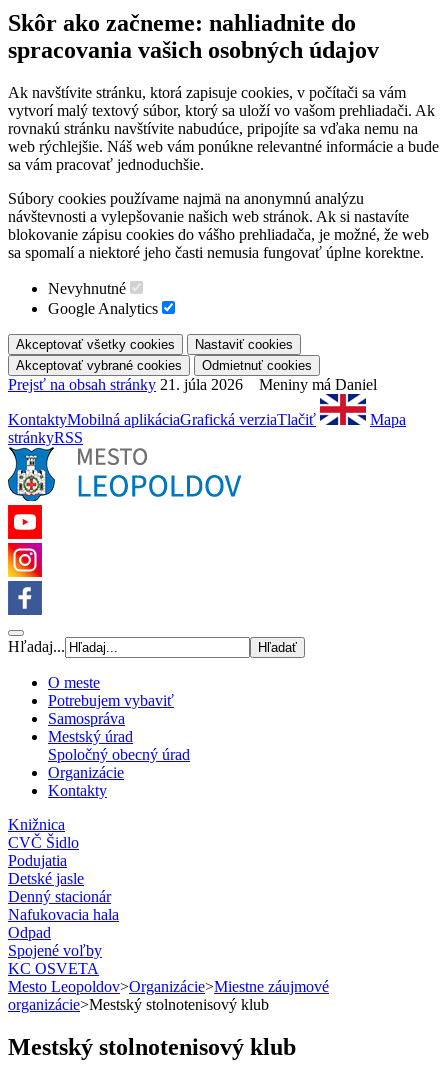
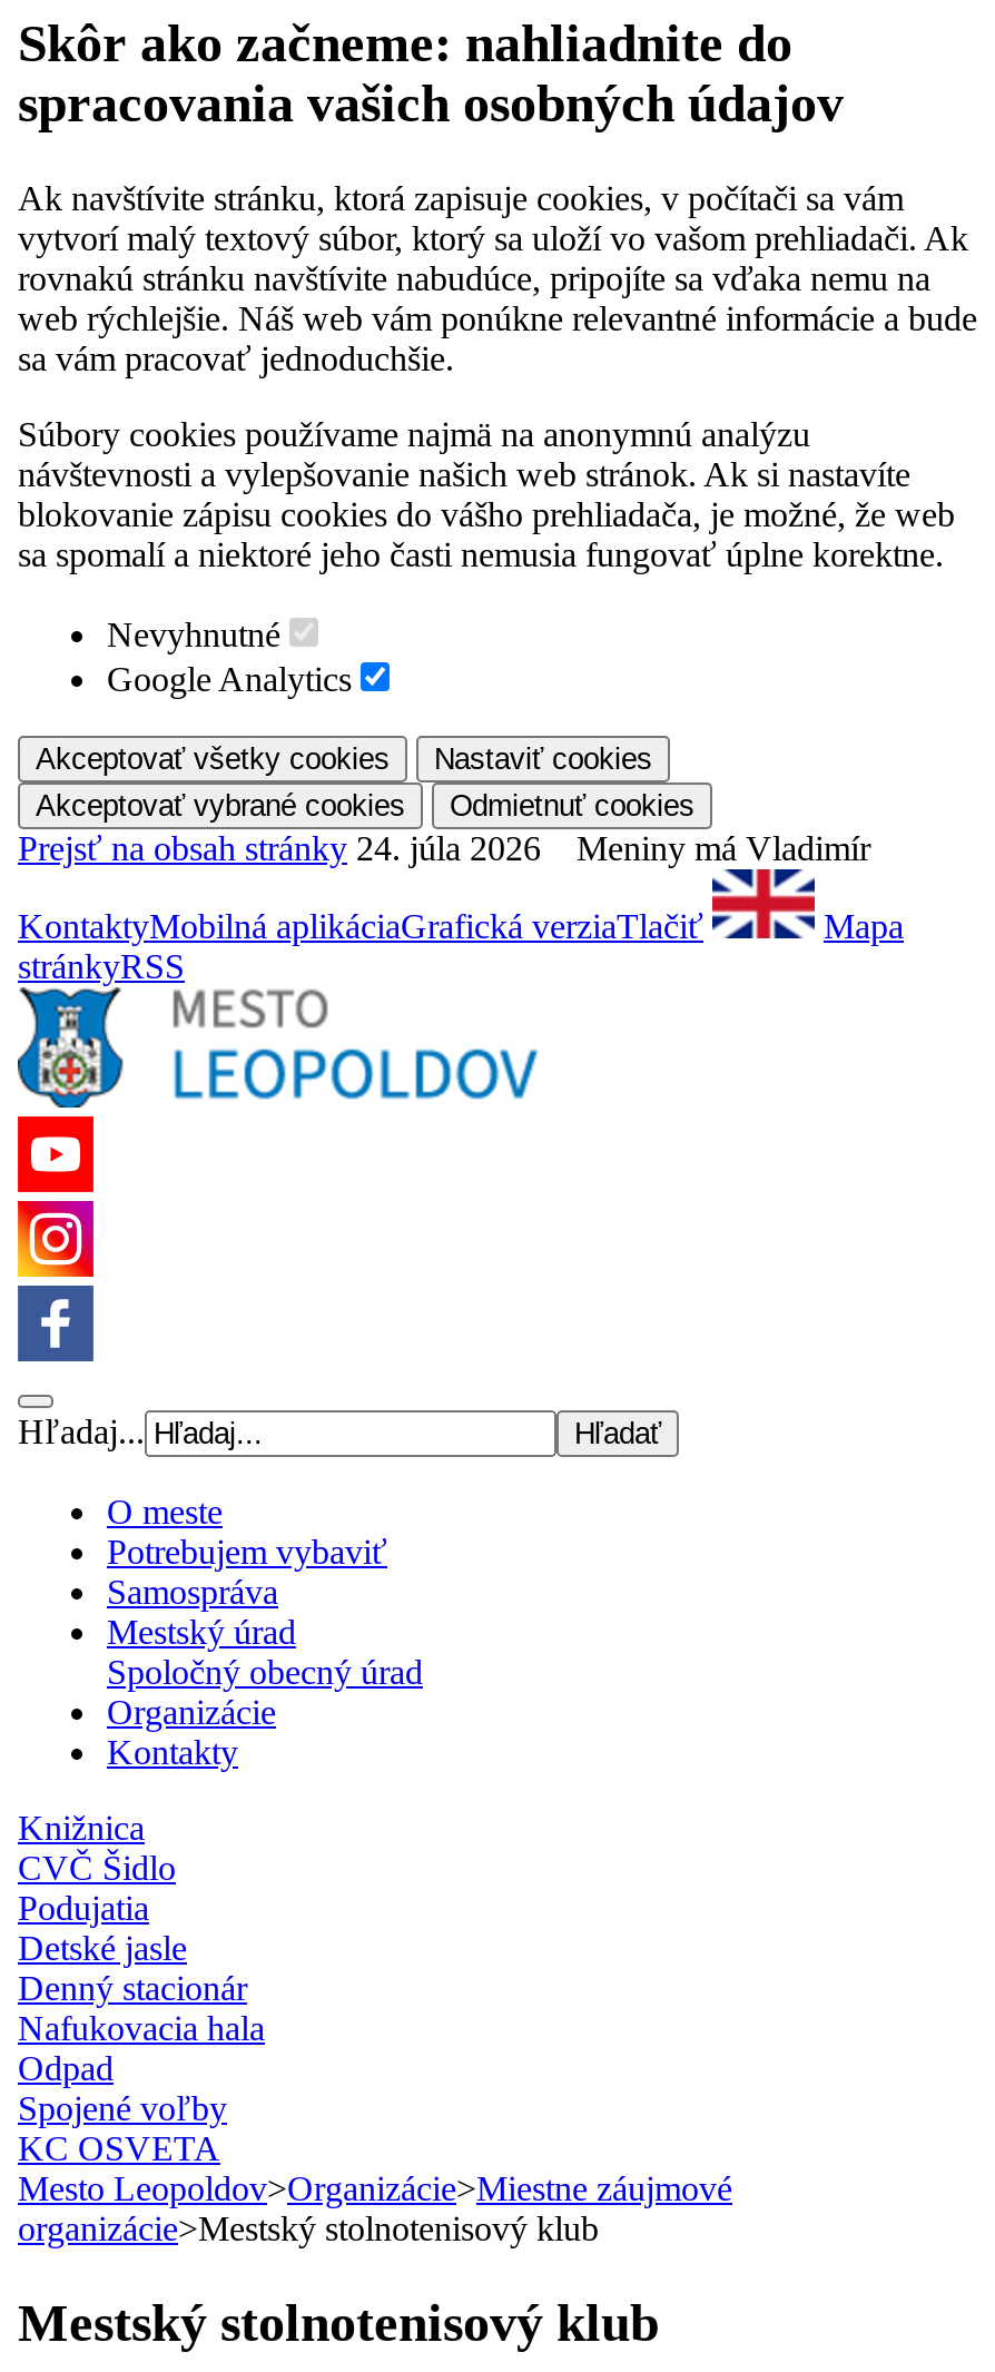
[8,376,377,393] Prejsť na obsah stránky 21. júla 2026 Meniny má Daniel -> [18,829,870,867] Prejsť na obsah stránky 24. júla 2026 Meniny má Vladimír

